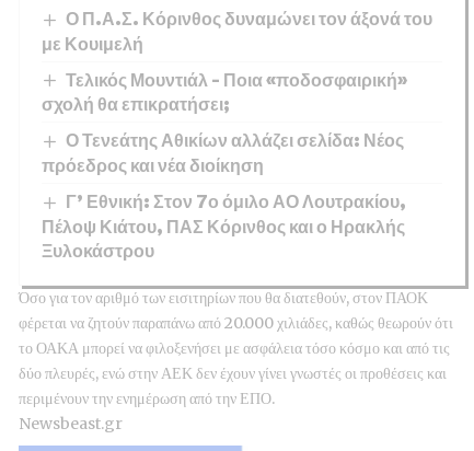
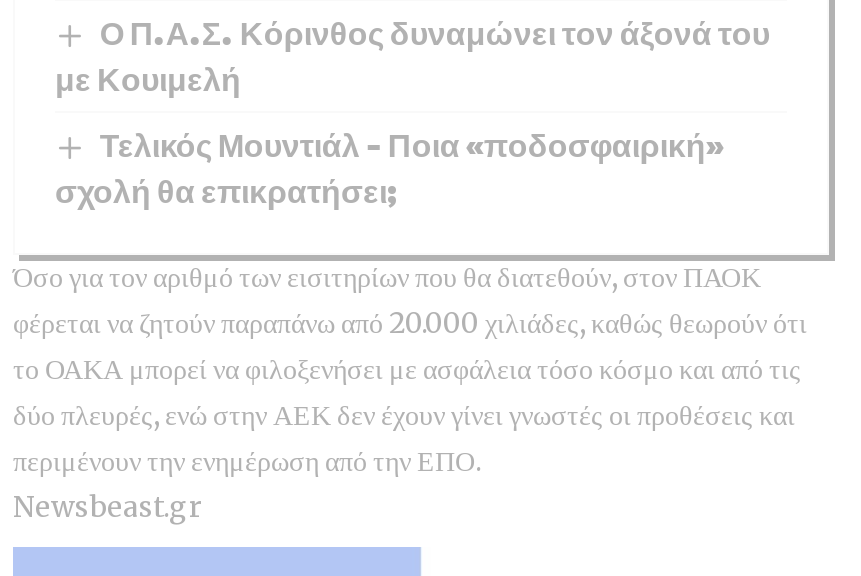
[42,129,407,262] Ο Τενεάτης Αθικίων αλλάζει σελίδα: Νέος | πρόεδρος και νέα διοίκηση | Γ’ Εθνική: Στον 7ο όμιλο ΑΟ Λουτρακίου, | Πέλοψ Κιάτου, ΠΑΣ Κόρινθος και ο Ηρακλής | Ξυλοκάστρου -> none

